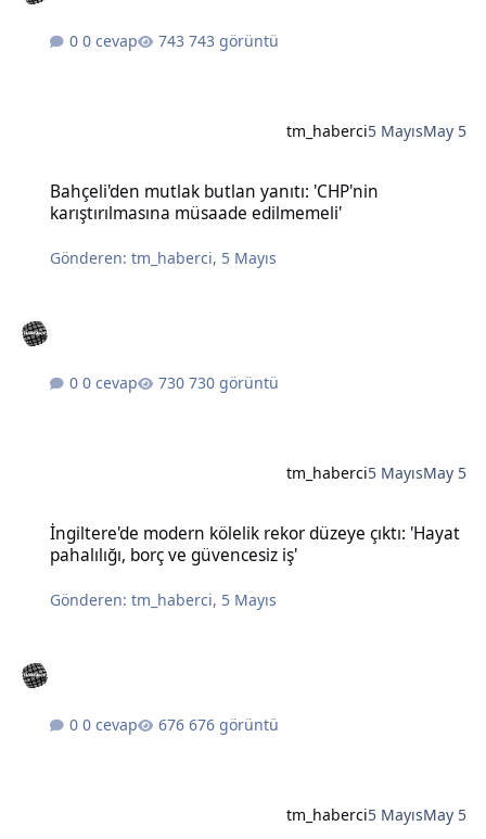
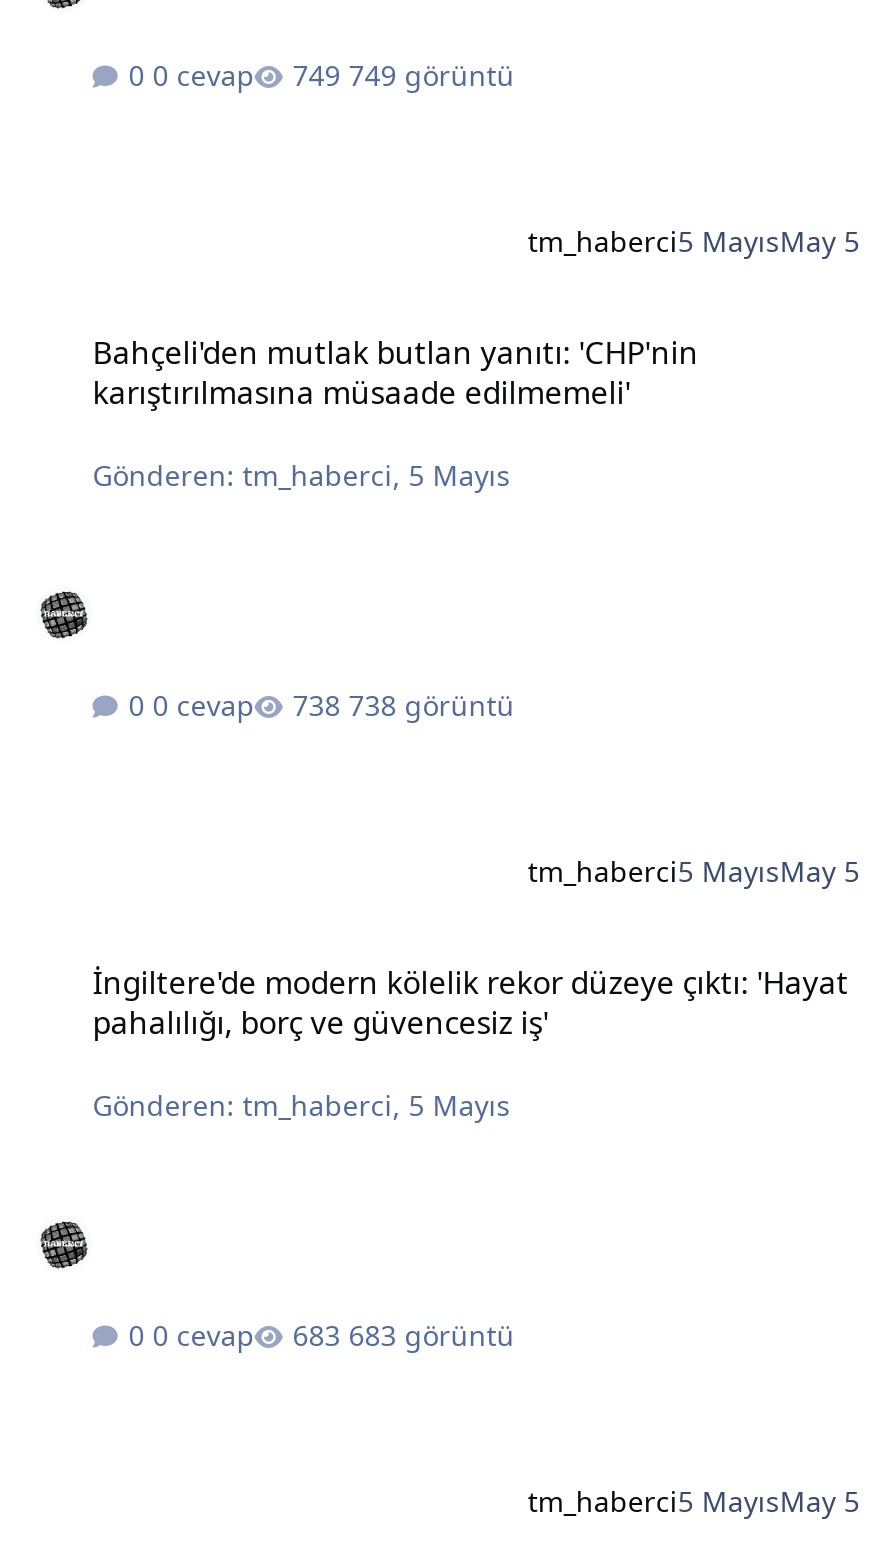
[189,30,279,51] 743 görüntü -> [348,56,514,94] 749 görüntü
[189,372,279,393] 730 görüntü -> [348,686,514,724] 738 görüntü
[189,714,279,735] 676 görüntü -> [348,1316,514,1354] 683 görüntü

